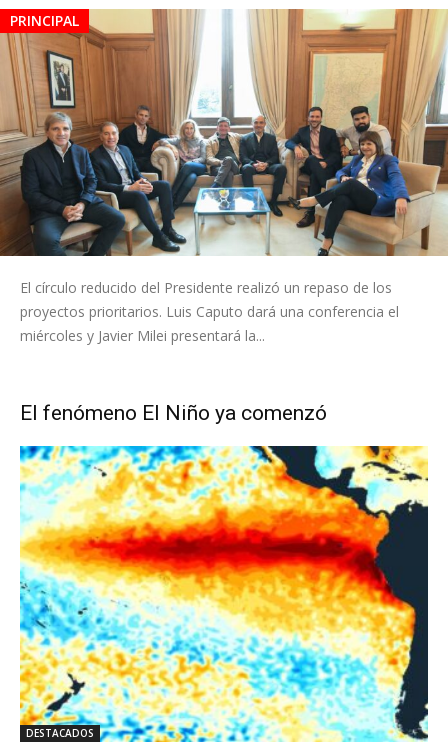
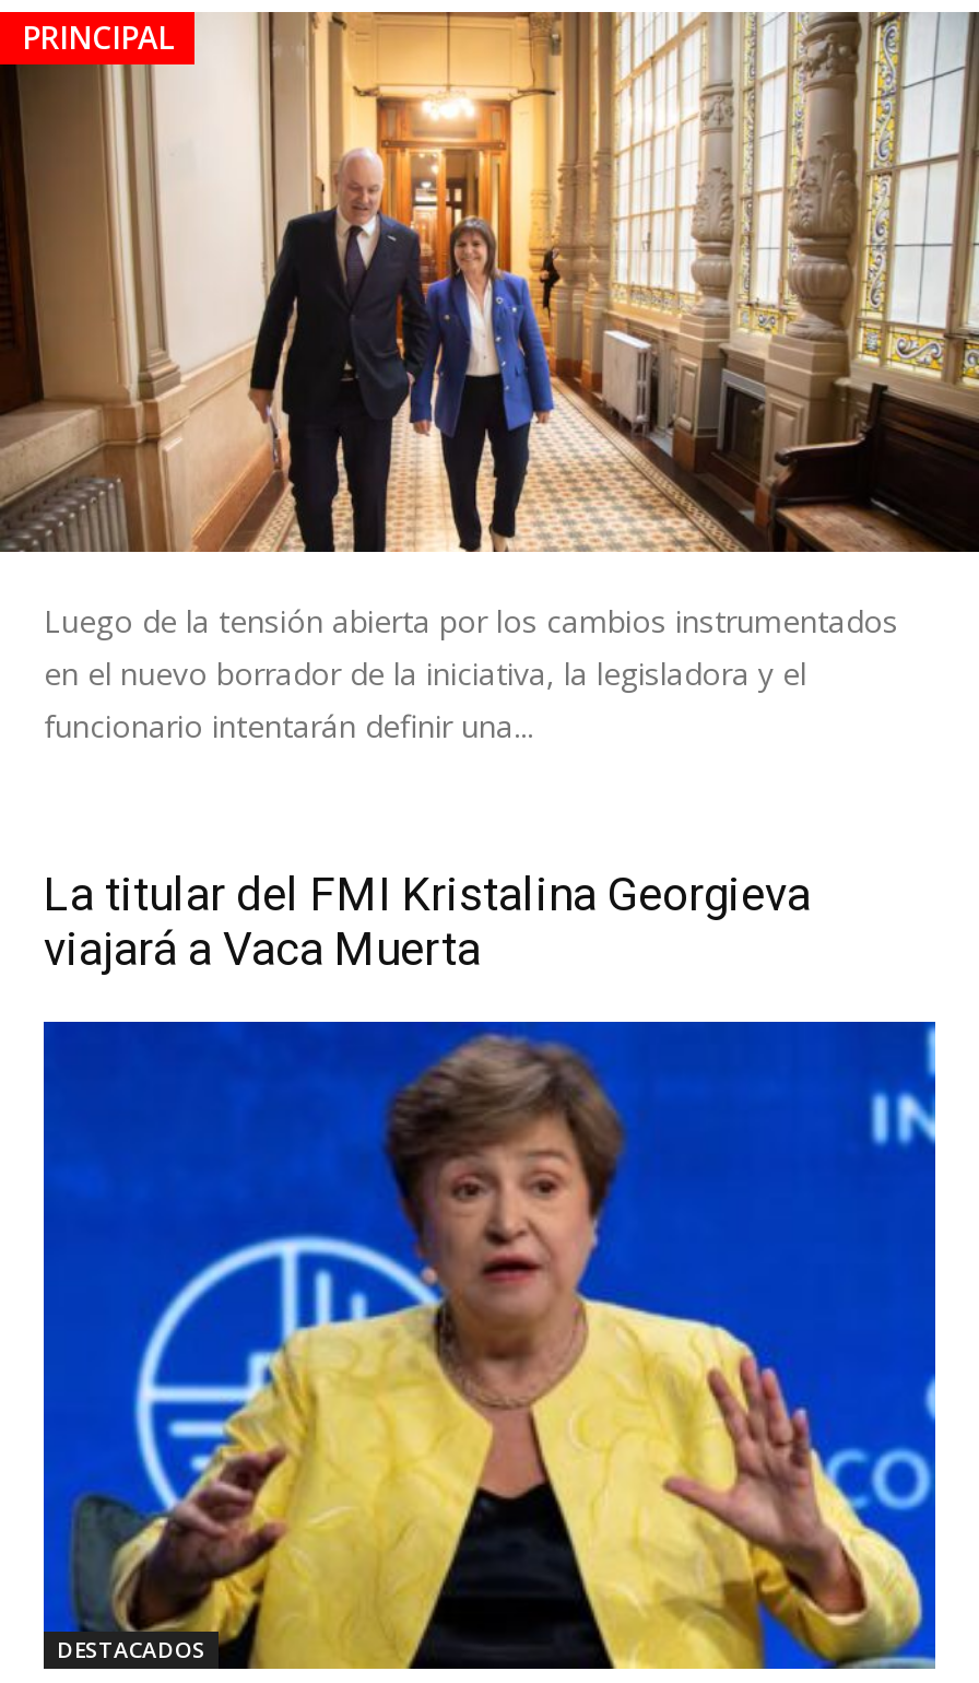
[3,9,445,345] [image] | El círculo reducido del Presidente realizó un repaso de los | proyectos prioritarios. Luis Caputo dará una conferencia el | miércoles y Javier Milei presentará la... -> [7,10,972,747] [image] | Luego de la tensión abierta por los cambios instrumentados | en el nuevo borrador de la iniciativa, la legisladora y el | funcionario intentarán definir una...
[20,401,327,425] El fenómeno El Niño ya comenzó -> [44,869,811,977] La titular del FMI Kristalina Georgieva | viajará a Vaca Muerta
[19,445,429,743] [image] -> [42,1020,937,1671] [image]

